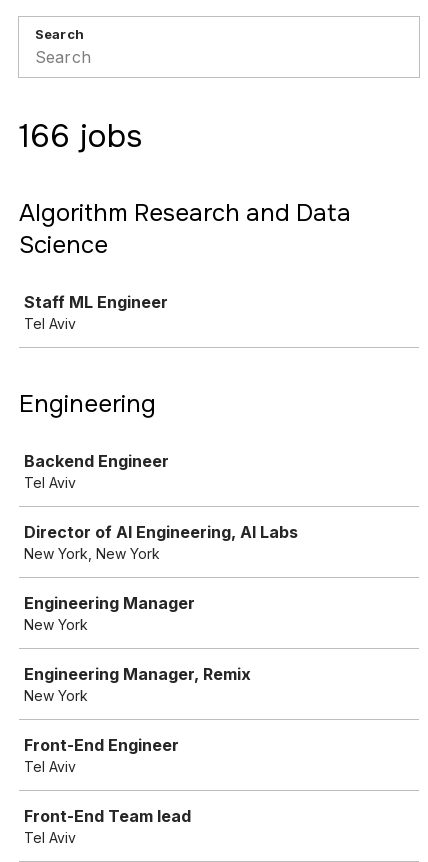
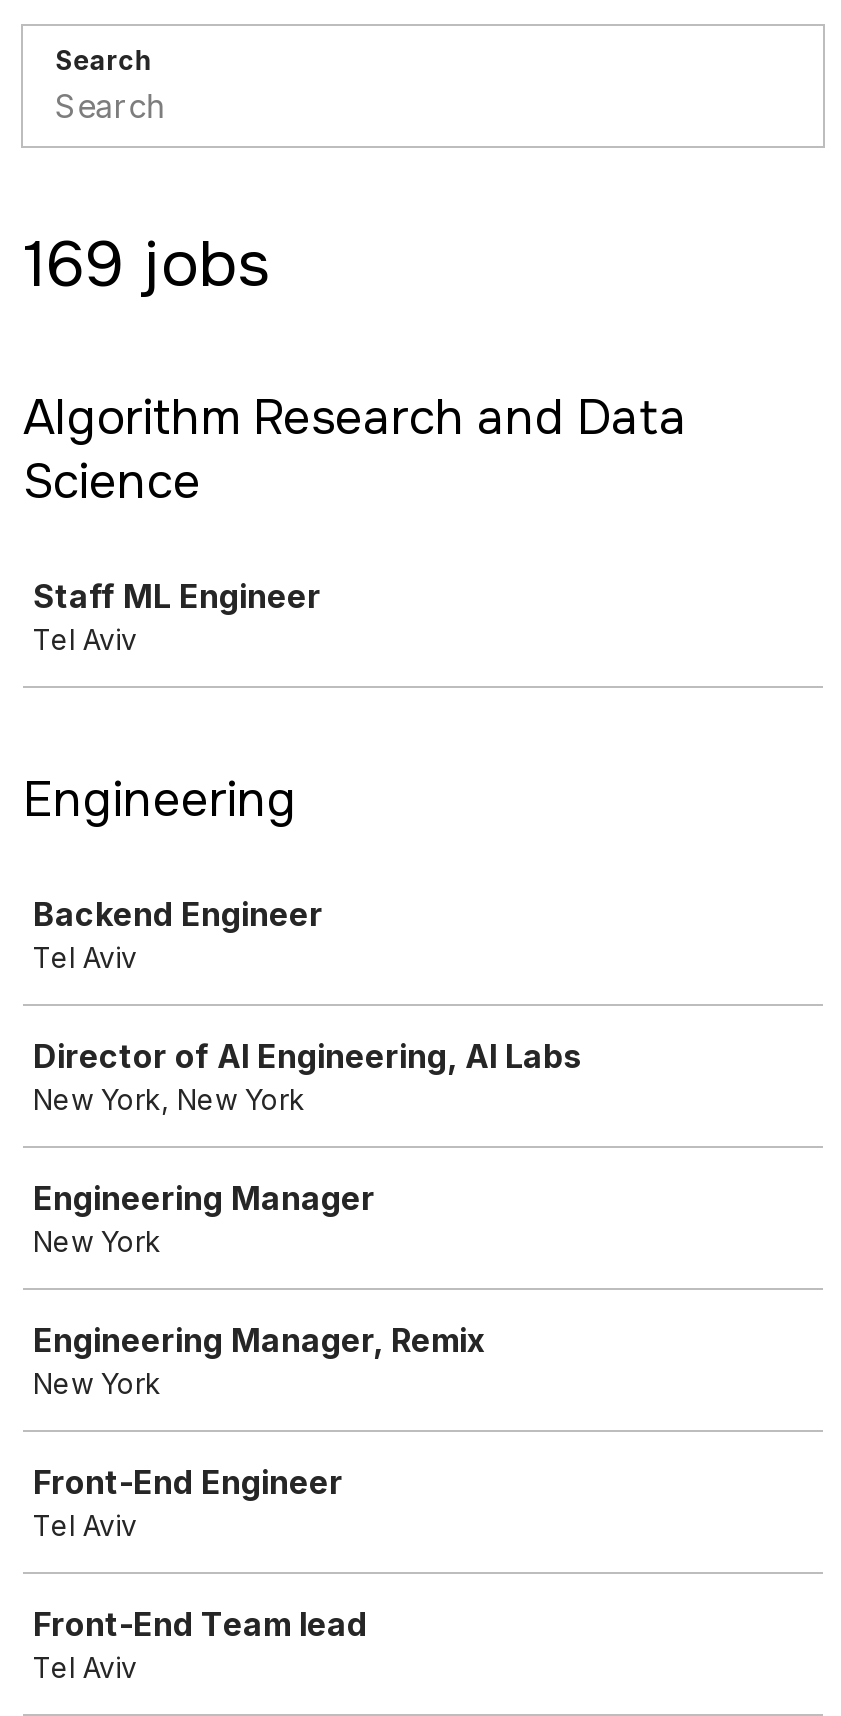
[19,116,142,157] 166 jobs -> [23,224,269,306] 169 jobs

